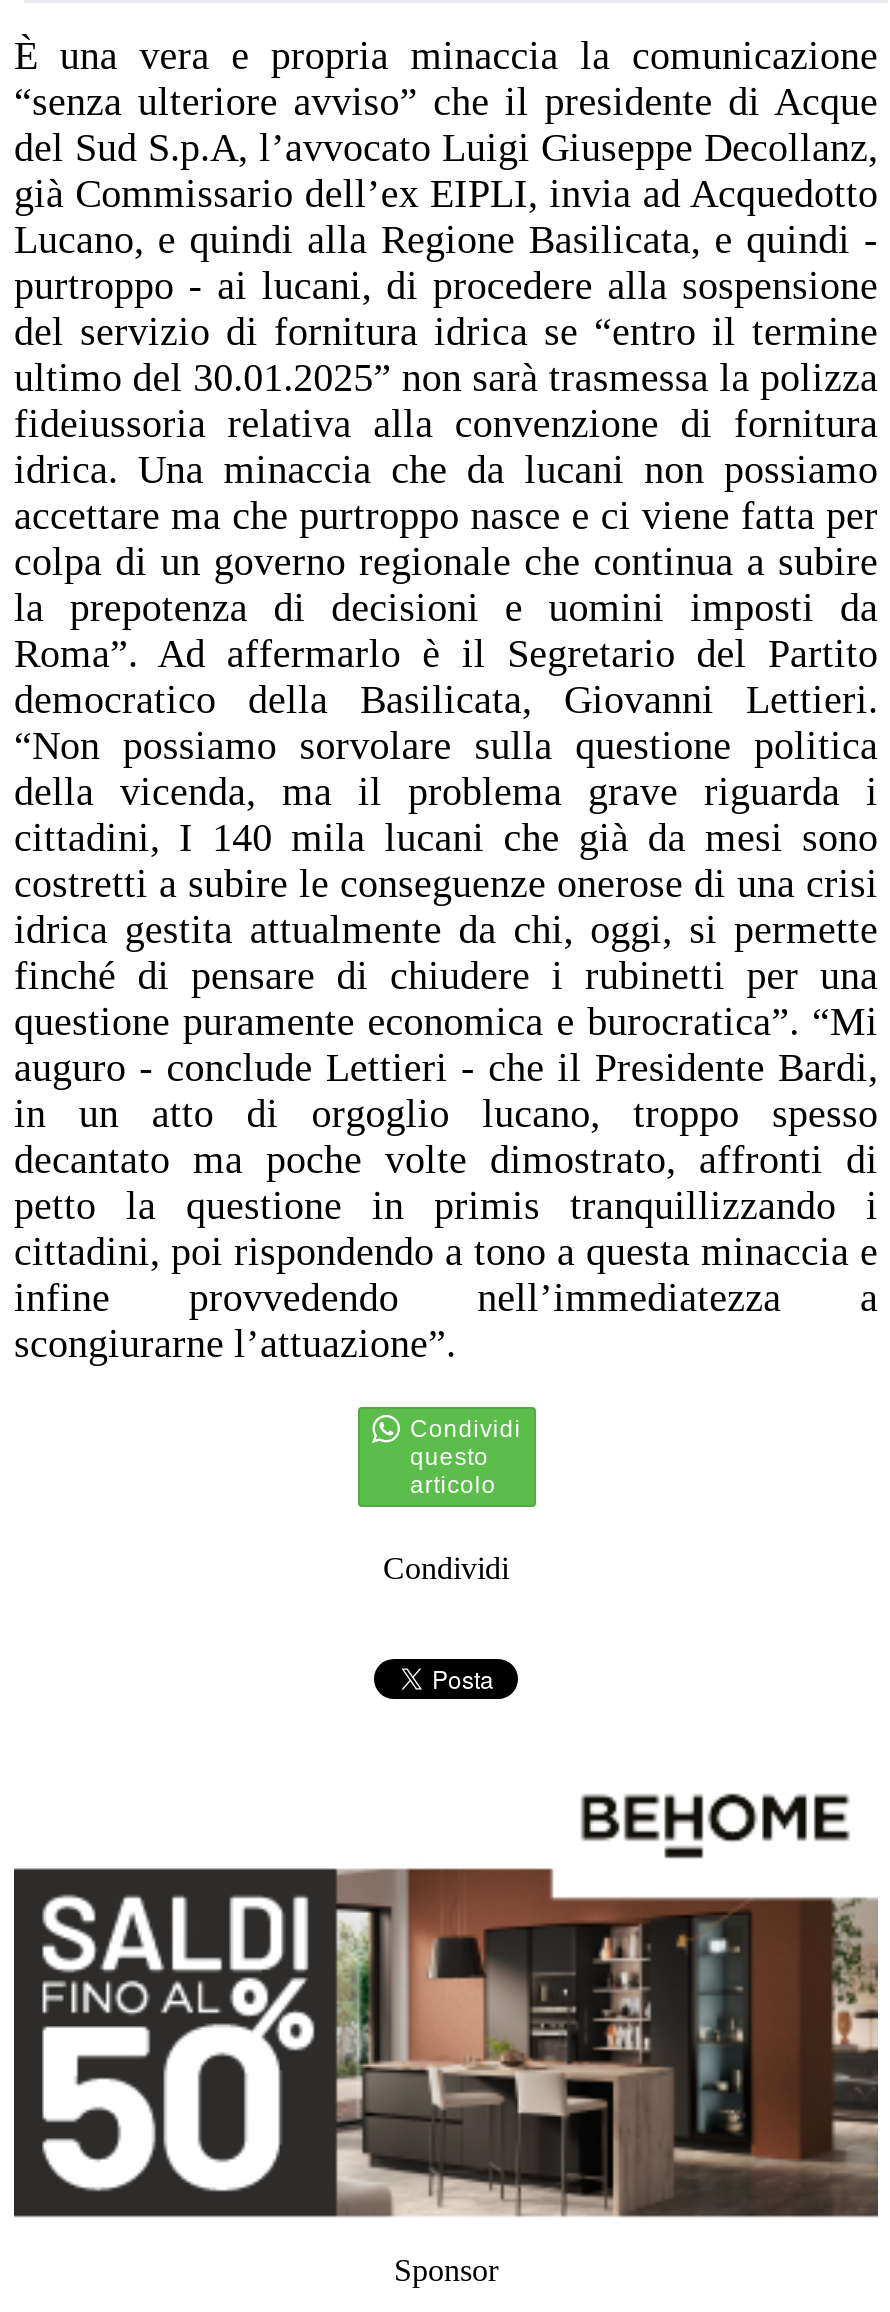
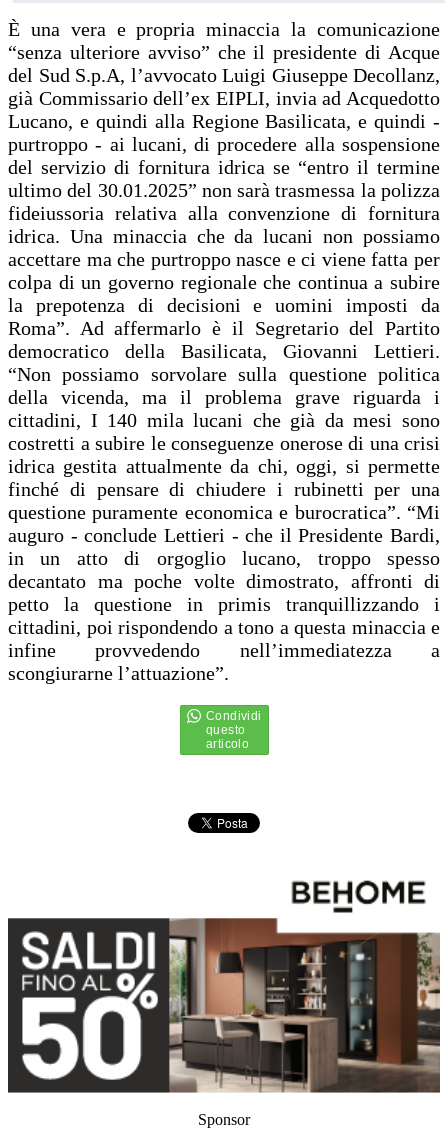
[383,1550,509,1584] Condividi -> none

